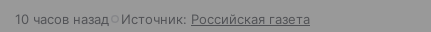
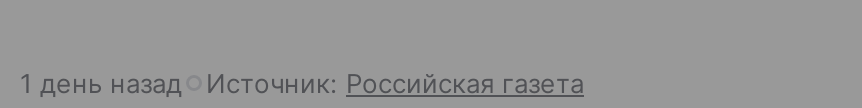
[15,11,310,27] 10 часов назад Источник: Российская газета -> [20,66,584,98] 1 день назад Источник: Российская газета

